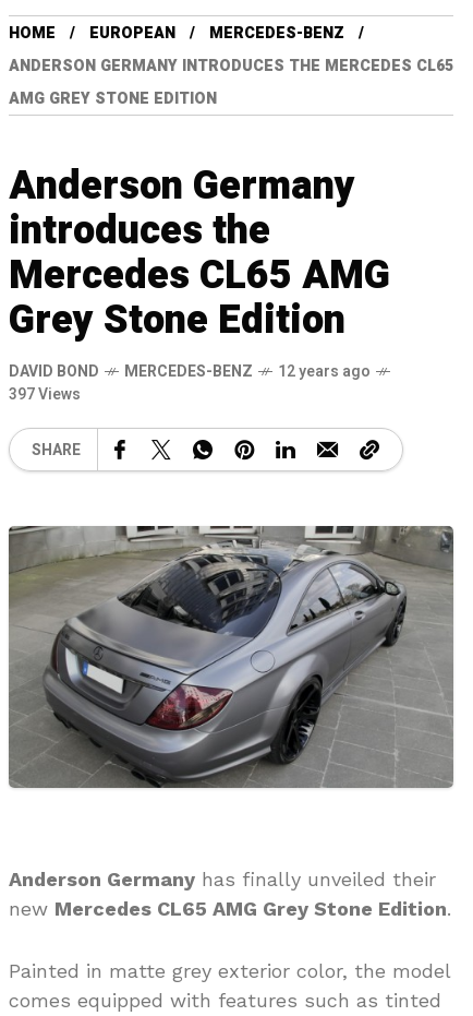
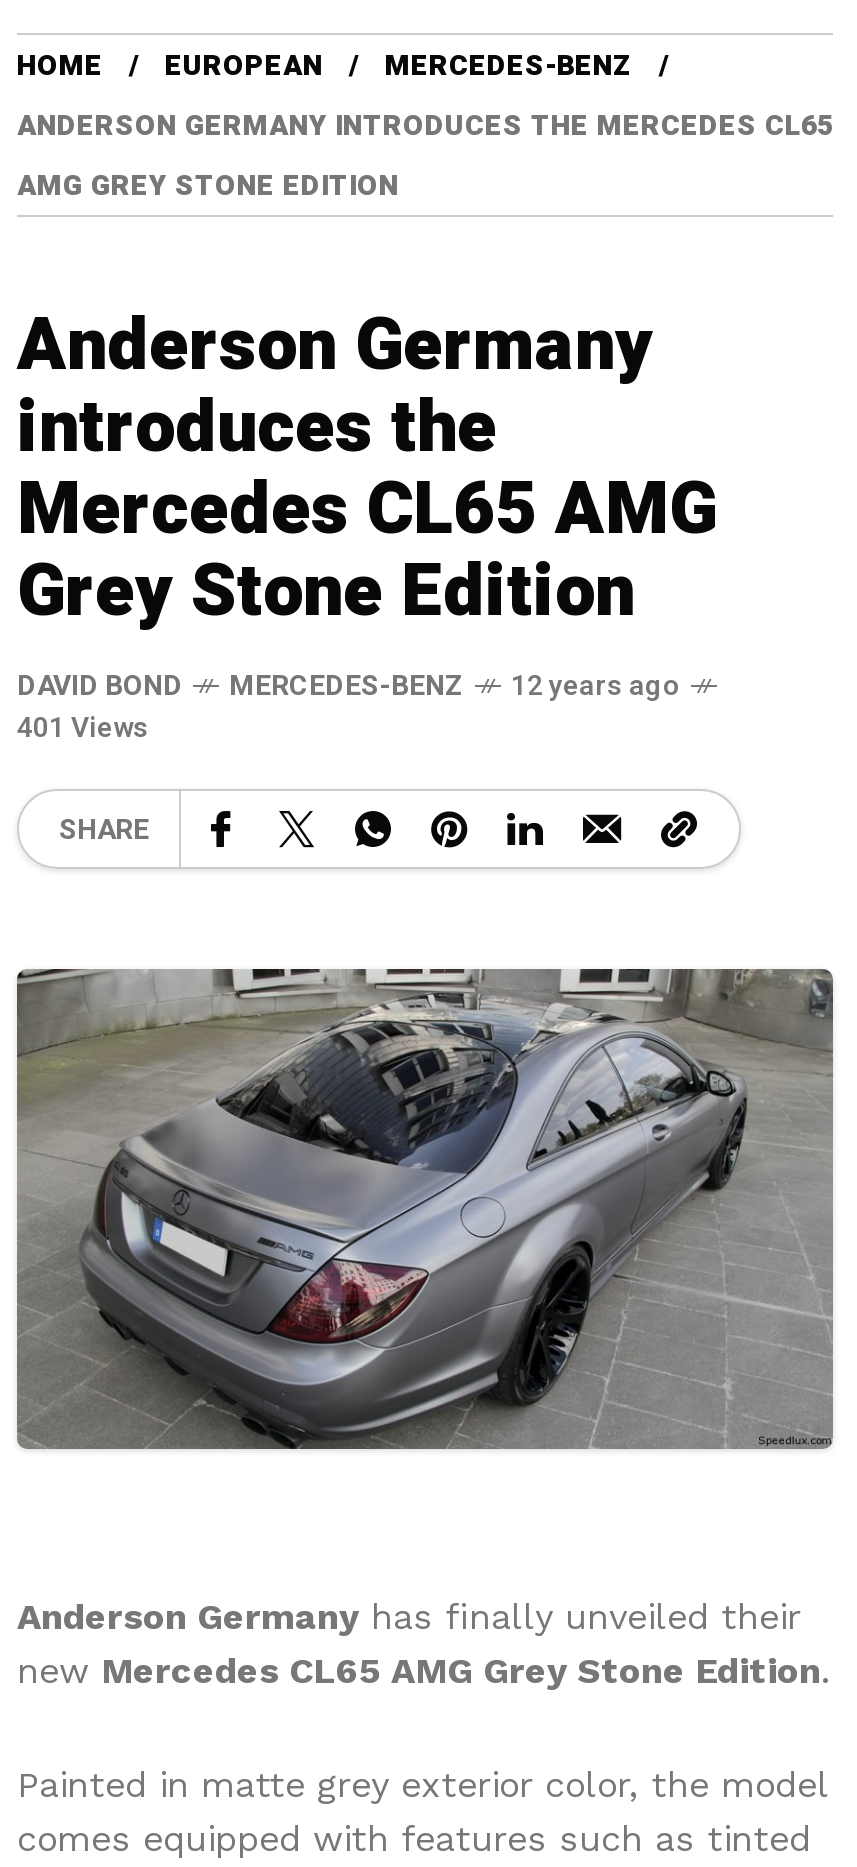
[9,384,81,407] 397 Views -> [17,708,149,750] 401 Views

